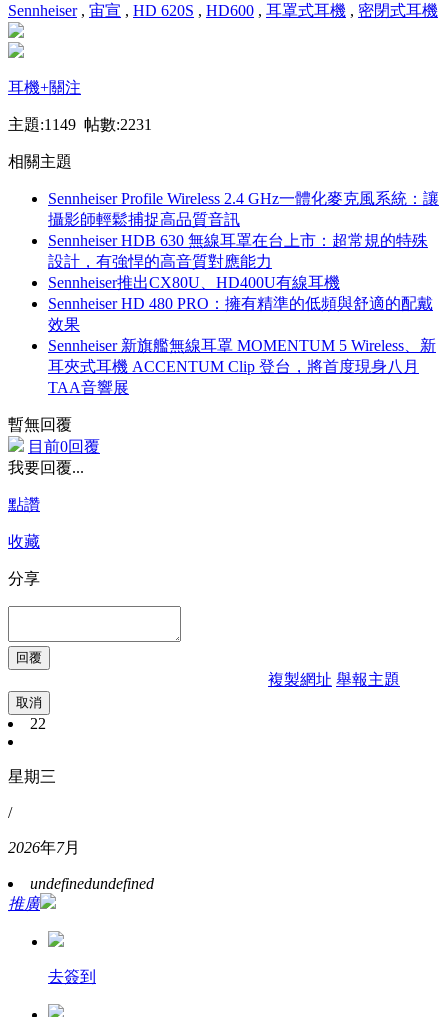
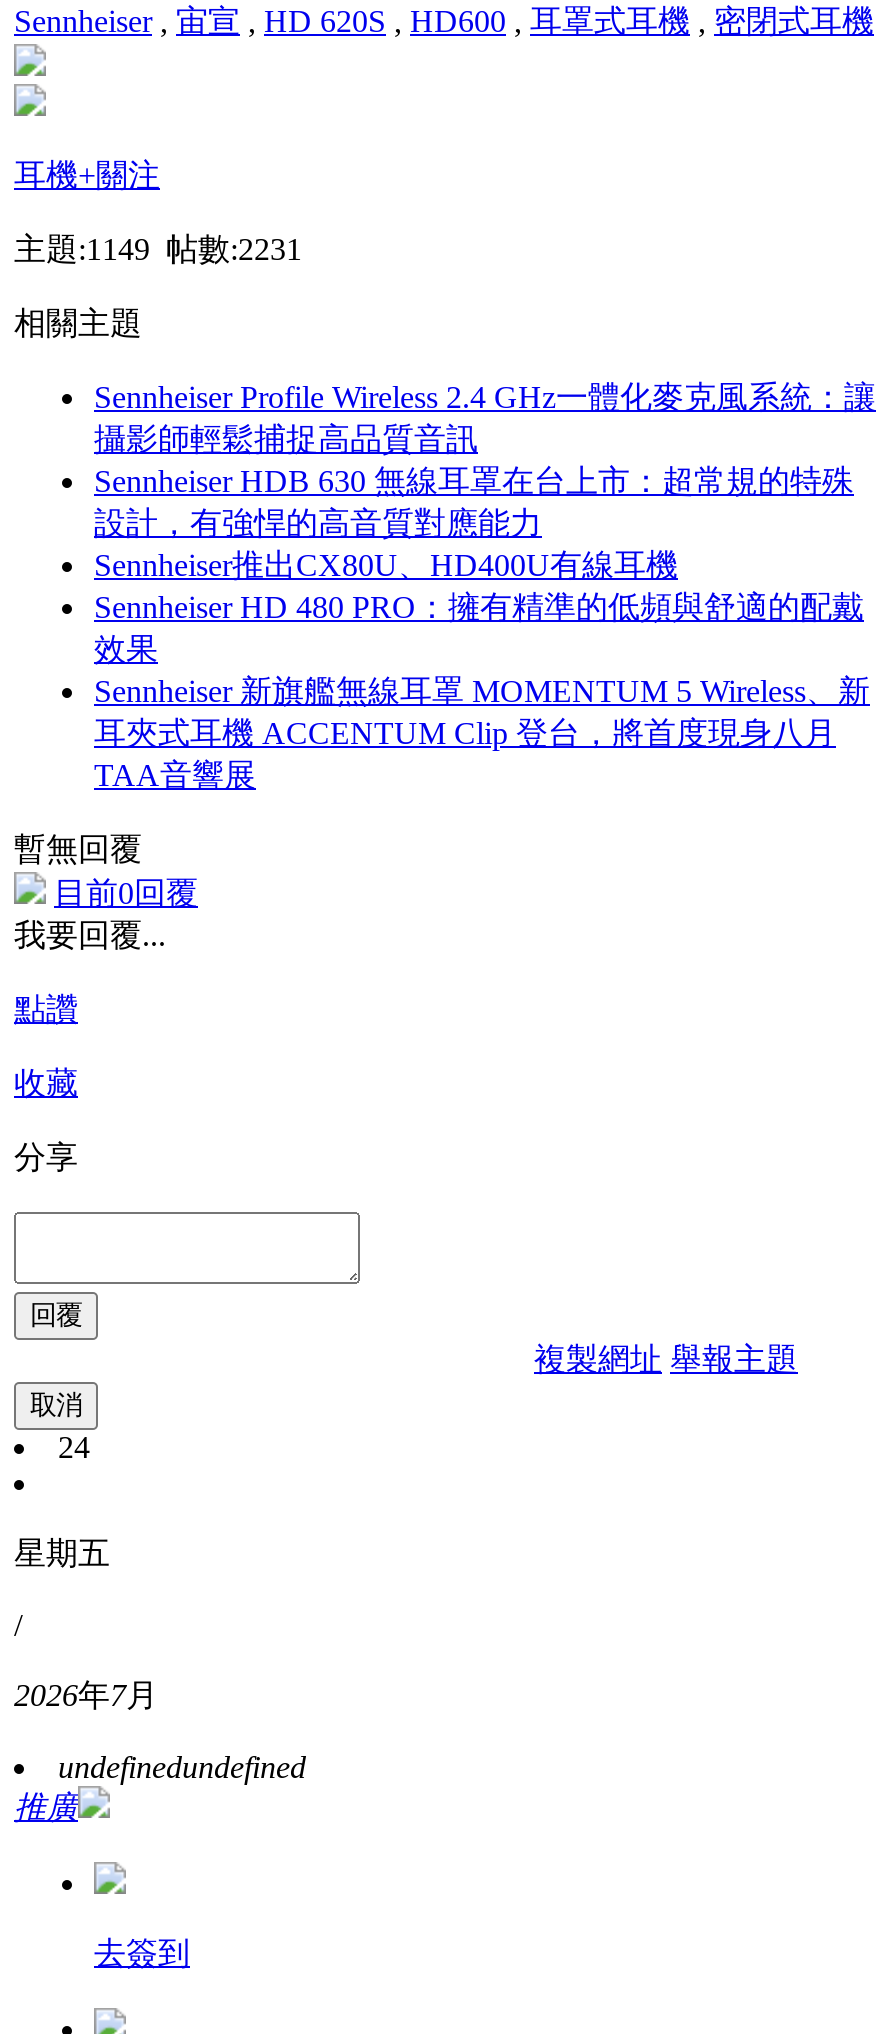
[30,715,46,732] 22 -> [58,1430,90,1464] 24
[8,768,56,785] 星期三 -> [14,1536,110,1570] 星期五

